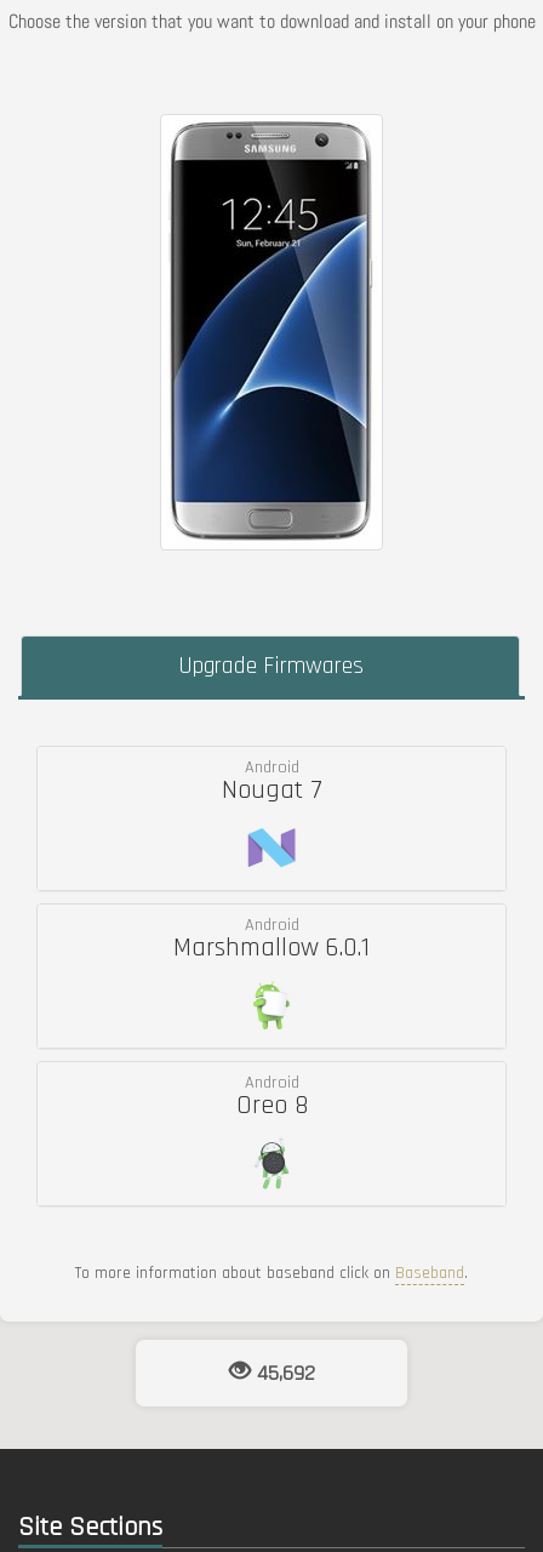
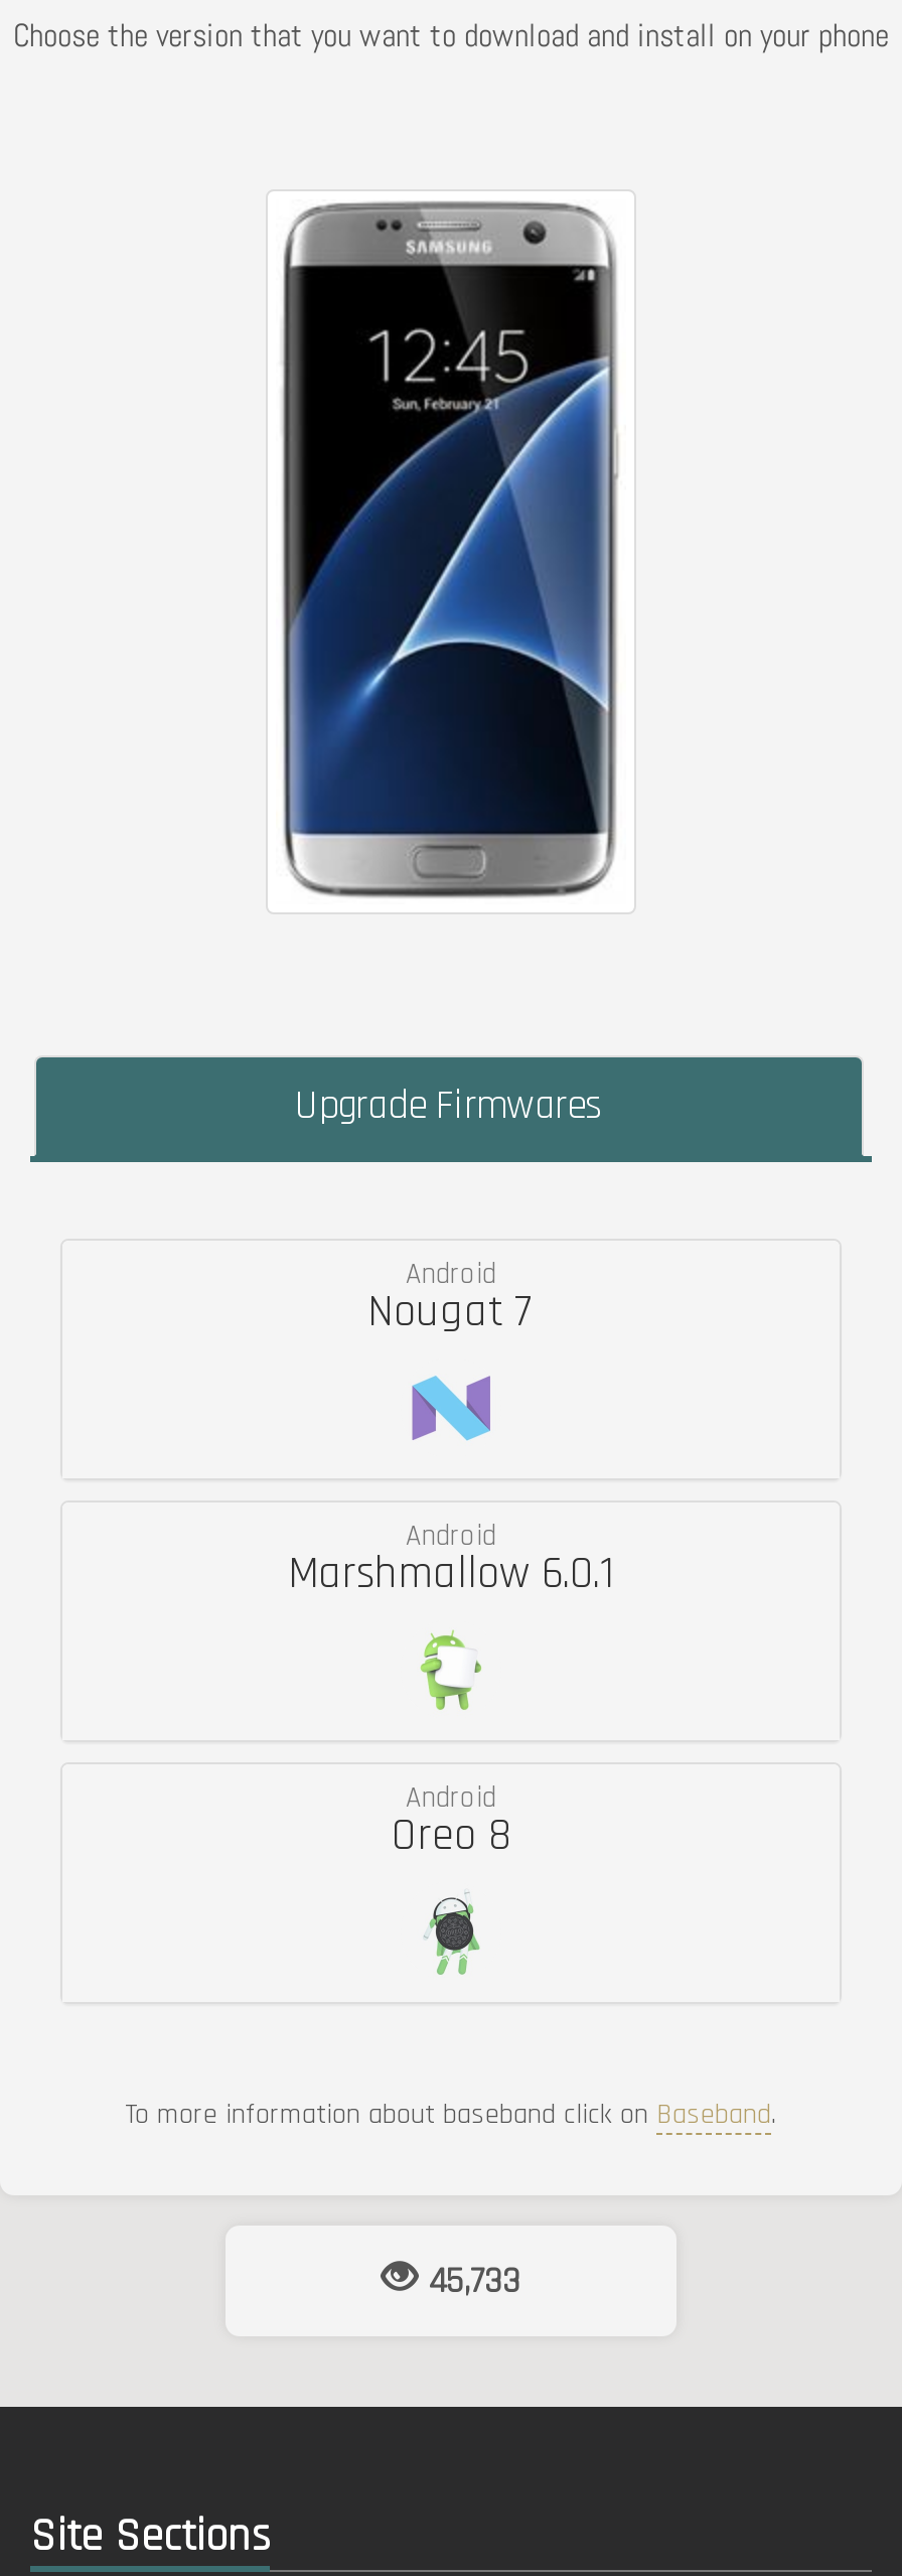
[256,1359,315,1387] 45,692 -> [428,2258,520,2304] 45,733

